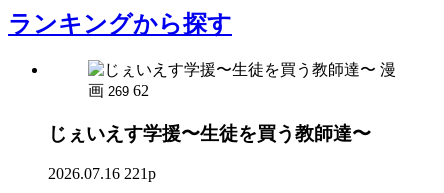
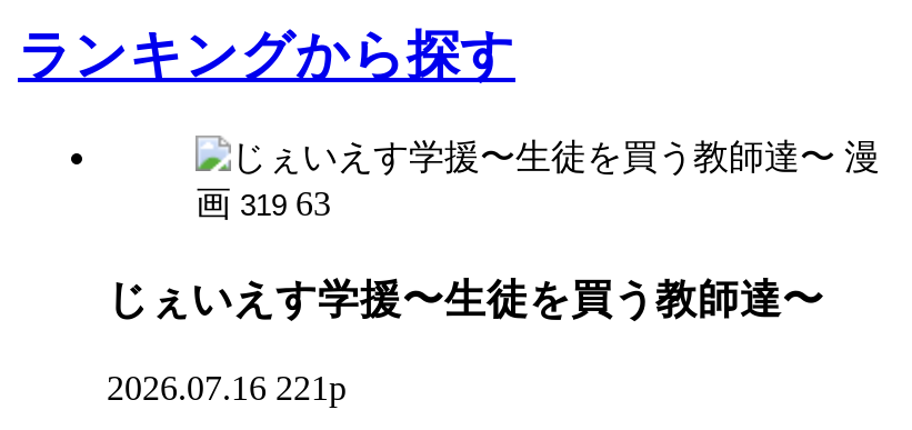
[88,82,149,99] 画 269 62 -> [196,184,331,222] 画 319 63

